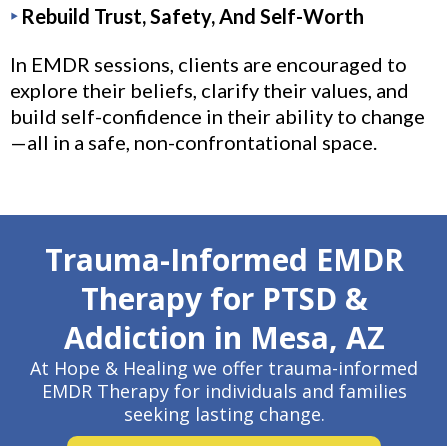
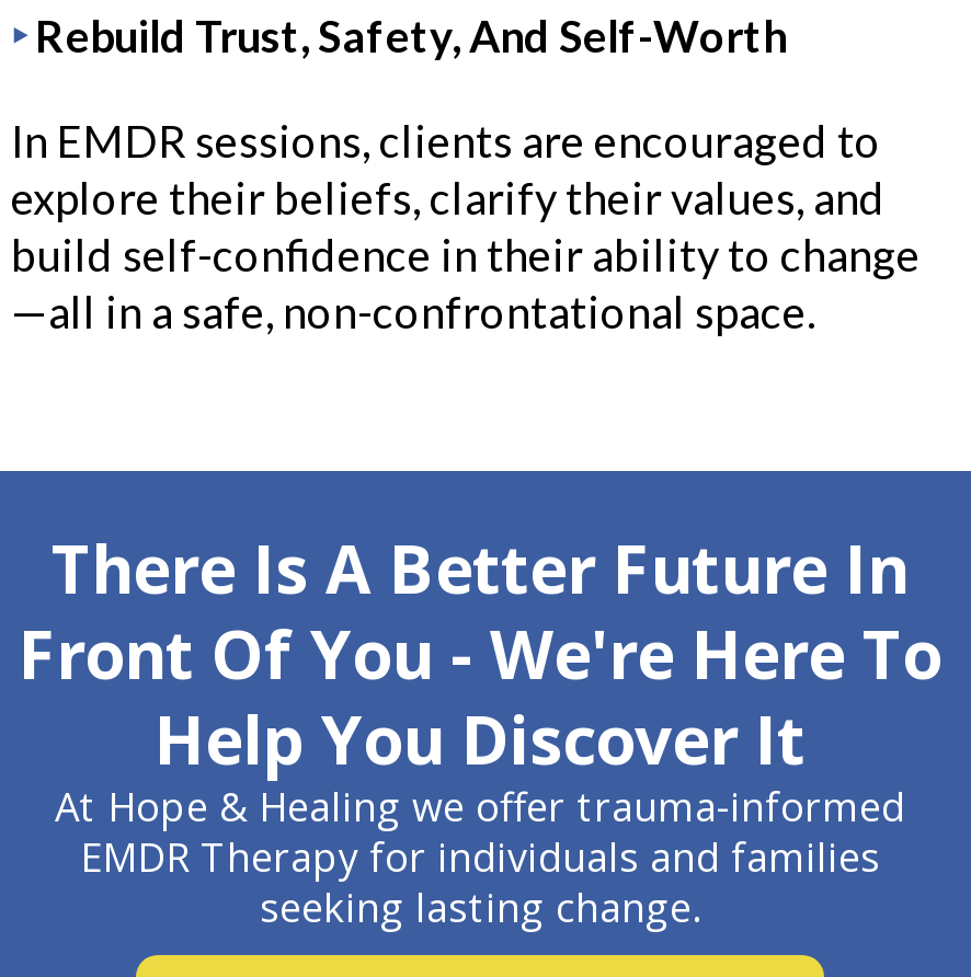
[44,239,403,358] Trauma-Informed EMDR | Therapy for PTSD & | Addiction in Mesa, AZ -> [19,523,941,784] There Is A Better Future In | Front Of You - We're Here To | Help You Discover It

